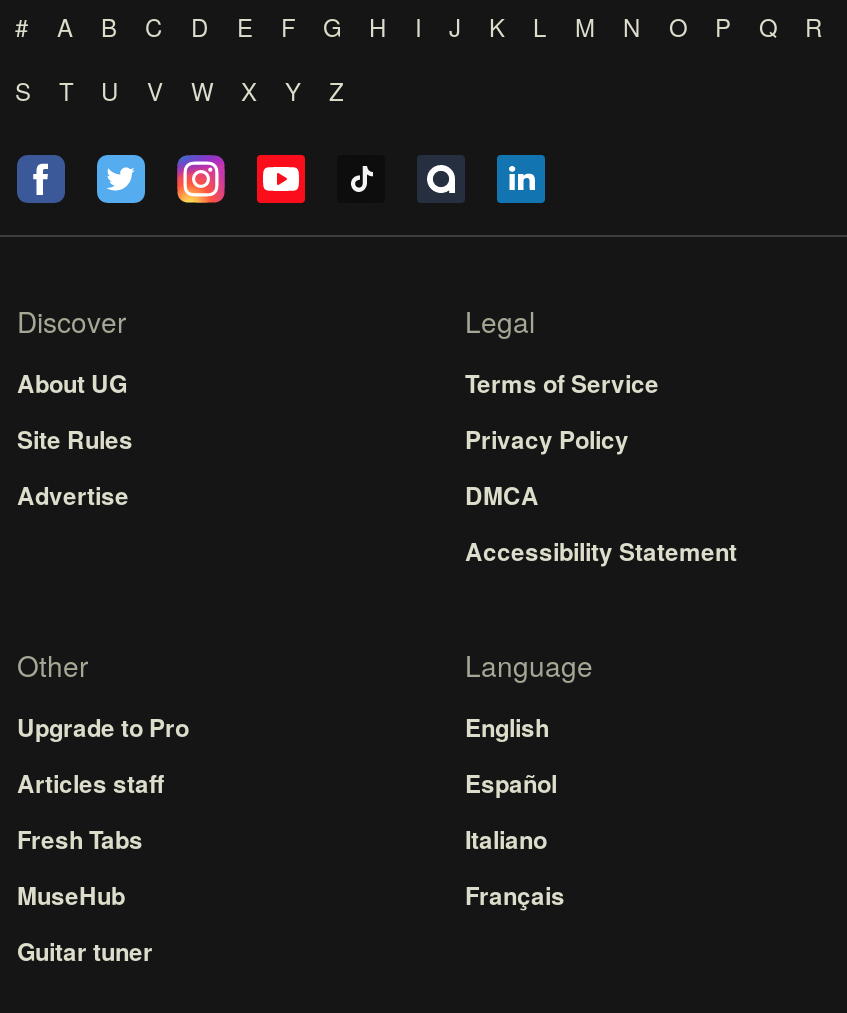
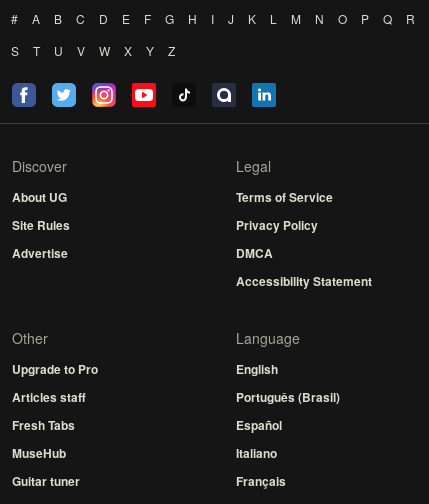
moved [465,765,565,913] -> [236,416,286,490]: Español | Italiano | Français
none -> [236,388,340,406] Português (Brasil)

